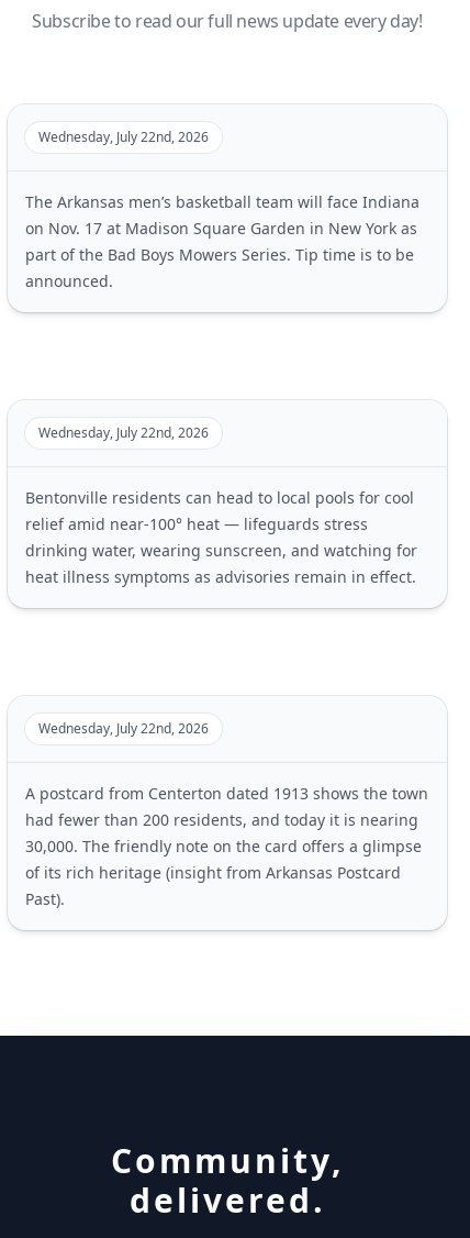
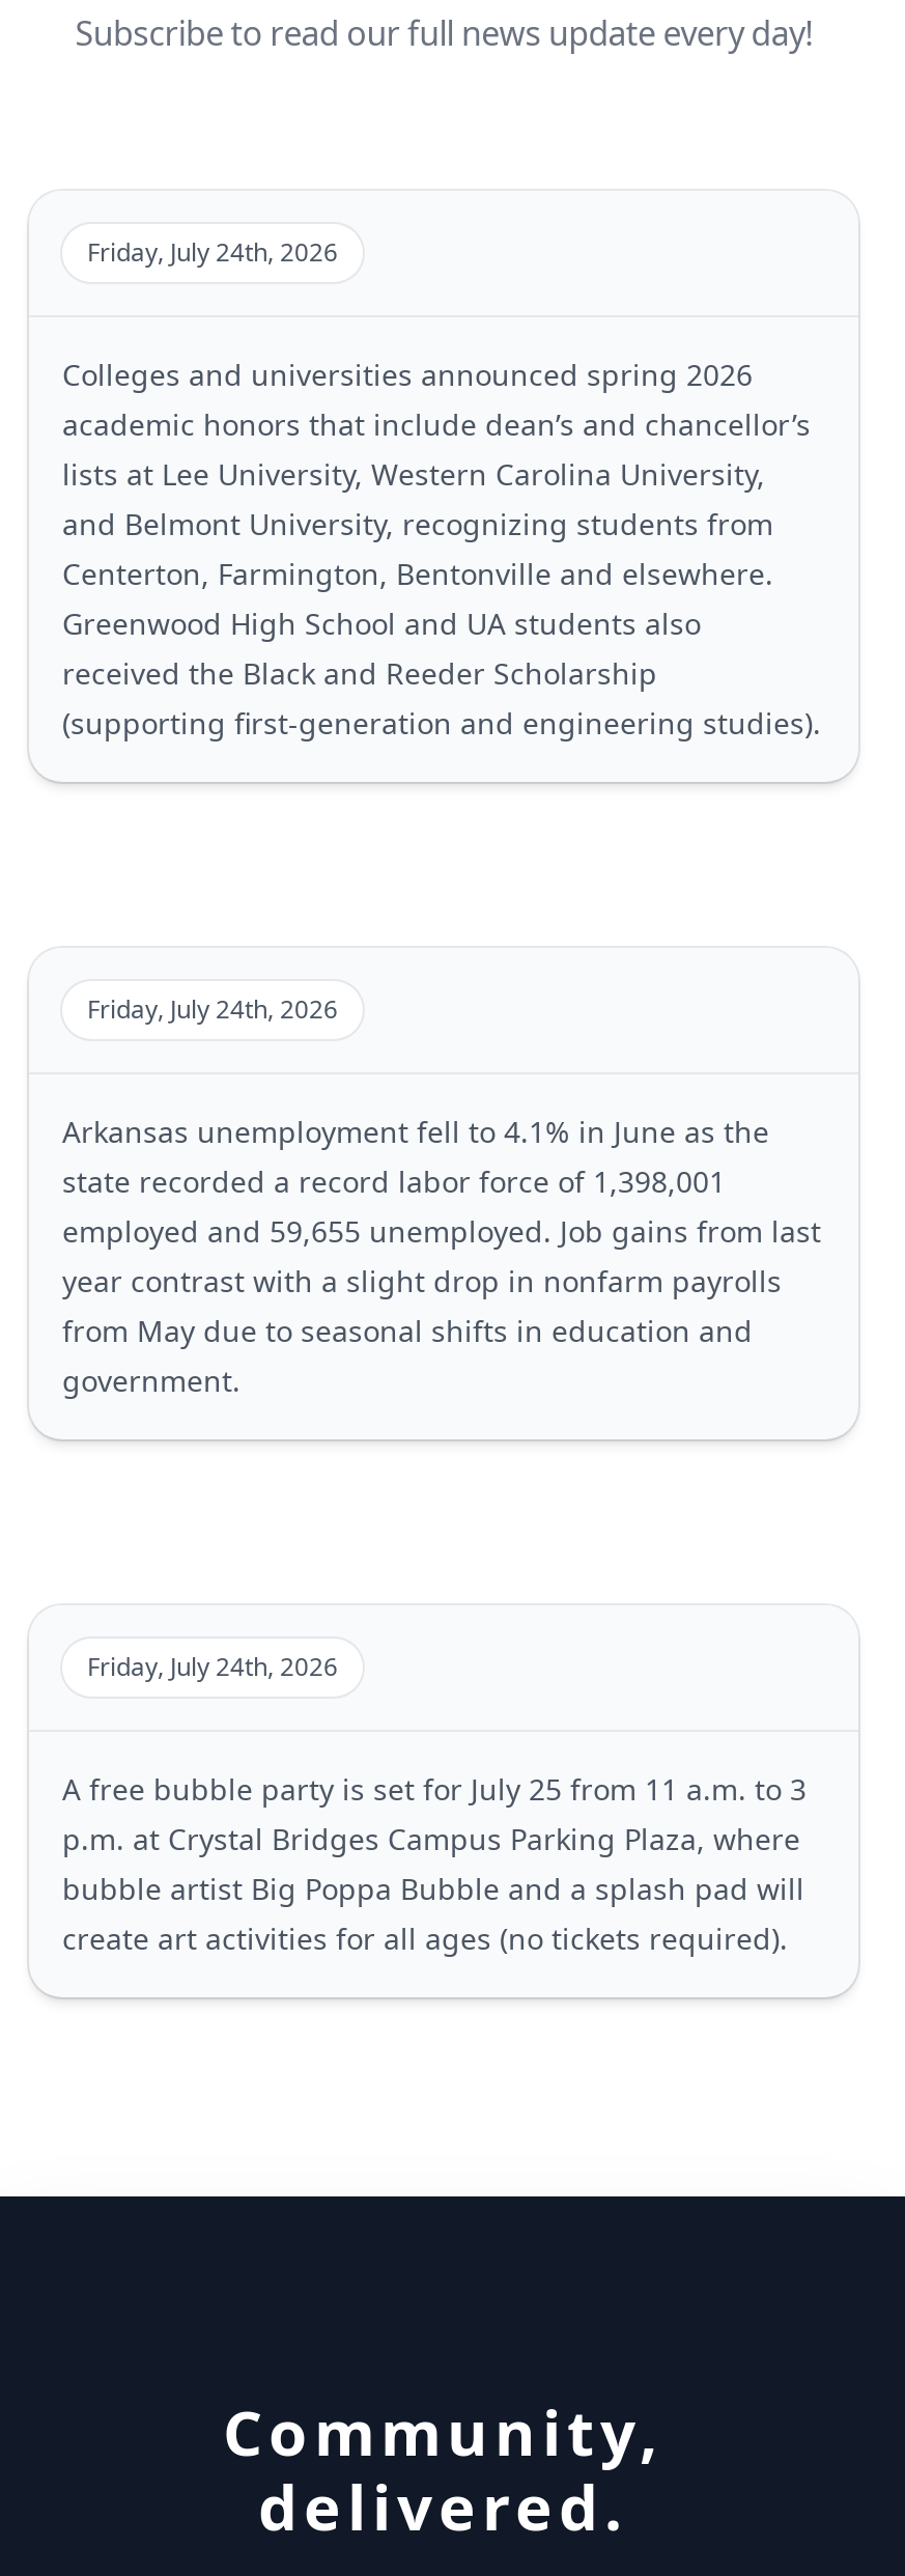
[38,128,209,146] Wednesday, July 22nd, 2026 -> [87,234,338,270] Friday, July 24th, 2026
[25,191,419,291] The Arkansas men’s basketball team will face Indiana | on Nov. 17 at Madison Square Garden in New York as | part of the Bad Boys Mowers Series. Tip time is to be | announced. -> [62,355,821,743] Colleges and universities announced spring 2026 | academic honors that include dean’s and chancellor’s | lists at Lee University, Western Carolina University, | and Belmont University, recognizing students from | Centerton, Farmington, Bentonville and elsewhere. | Greenwood High School and UA students also | received the Black and Reeder Scholarship | (supporting first-generation and engineering studies).
[38,423,209,442] Wednesday, July 22nd, 2026 -> [87,991,338,1027] Friday, July 24th, 2026
[25,487,417,587] Bentonville residents can head to local pools for cool | relief amid near-100° heat — lifeguards stress | drinking water, wearing sunscreen, and watching for | heat illness symptoms as advisories remain in effect. -> [62,1112,821,1400] Arkansas unemployment fell to 4.1% in June as the | state recorded a record labor force of 1,398,001 | employed and 59,655 unemployed. Job gains from last | year contrast with a slight drop in nonfarm payrolls | from May due to seasonal shifts in education and | government.
[38,719,209,738] Wednesday, July 22nd, 2026 -> [87,1649,338,1684] Friday, July 24th, 2026
[25,783,428,909] A postcard from Centerton dated 1913 shows the town | had fewer than 200 residents, and today it is nearing | 30,000. The friendly note on the card offers a glimpse | of its rich heritage (insight from Arkansas Postcard | Past). -> [62,1769,807,1958] A free bubble party is set for July 25 from 11 a.m. to 3 | p.m. at Crystal Bridges Campus Parking Plaza, where | bubble artist Big Poppa Bubble and a splash pad will | create art activities for all ages (no tickets required).

